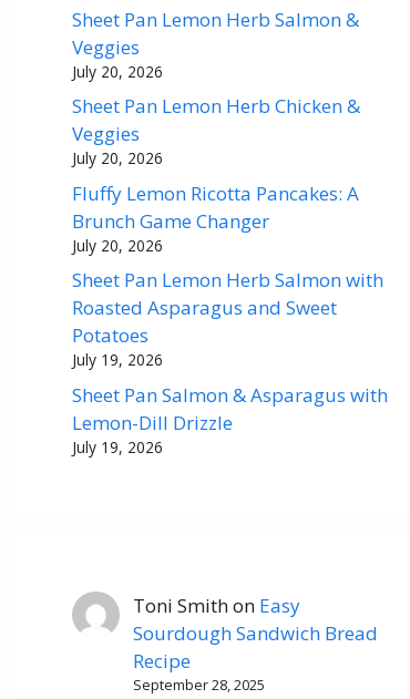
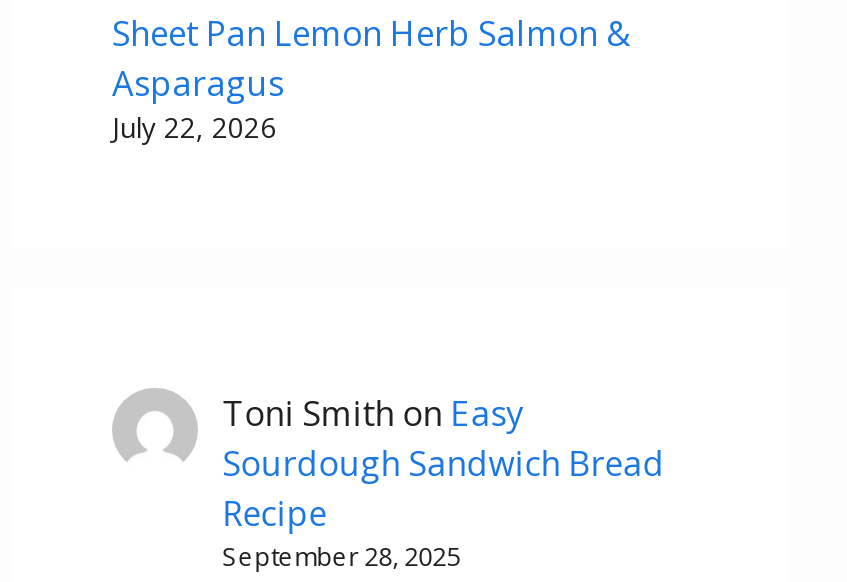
[72,34,388,457] Veggies | July 20, 2026 | Sheet Pan Lemon Herb Chicken & | Veggies | July 20, 2026 | Fluffy Lemon Ricotta Pancakes: A | Brunch Game Changer | July 20, 2026 | Sheet Pan Lemon Herb Salmon with | Roasted Asparagus and Sweet | Potatoes | July 19, 2026 | Sheet Pan Salmon & Asparagus with | Lemon-Dill Drizzle | July 19, 2026 -> [112,59,284,145] Asparagus | July 22, 2026

